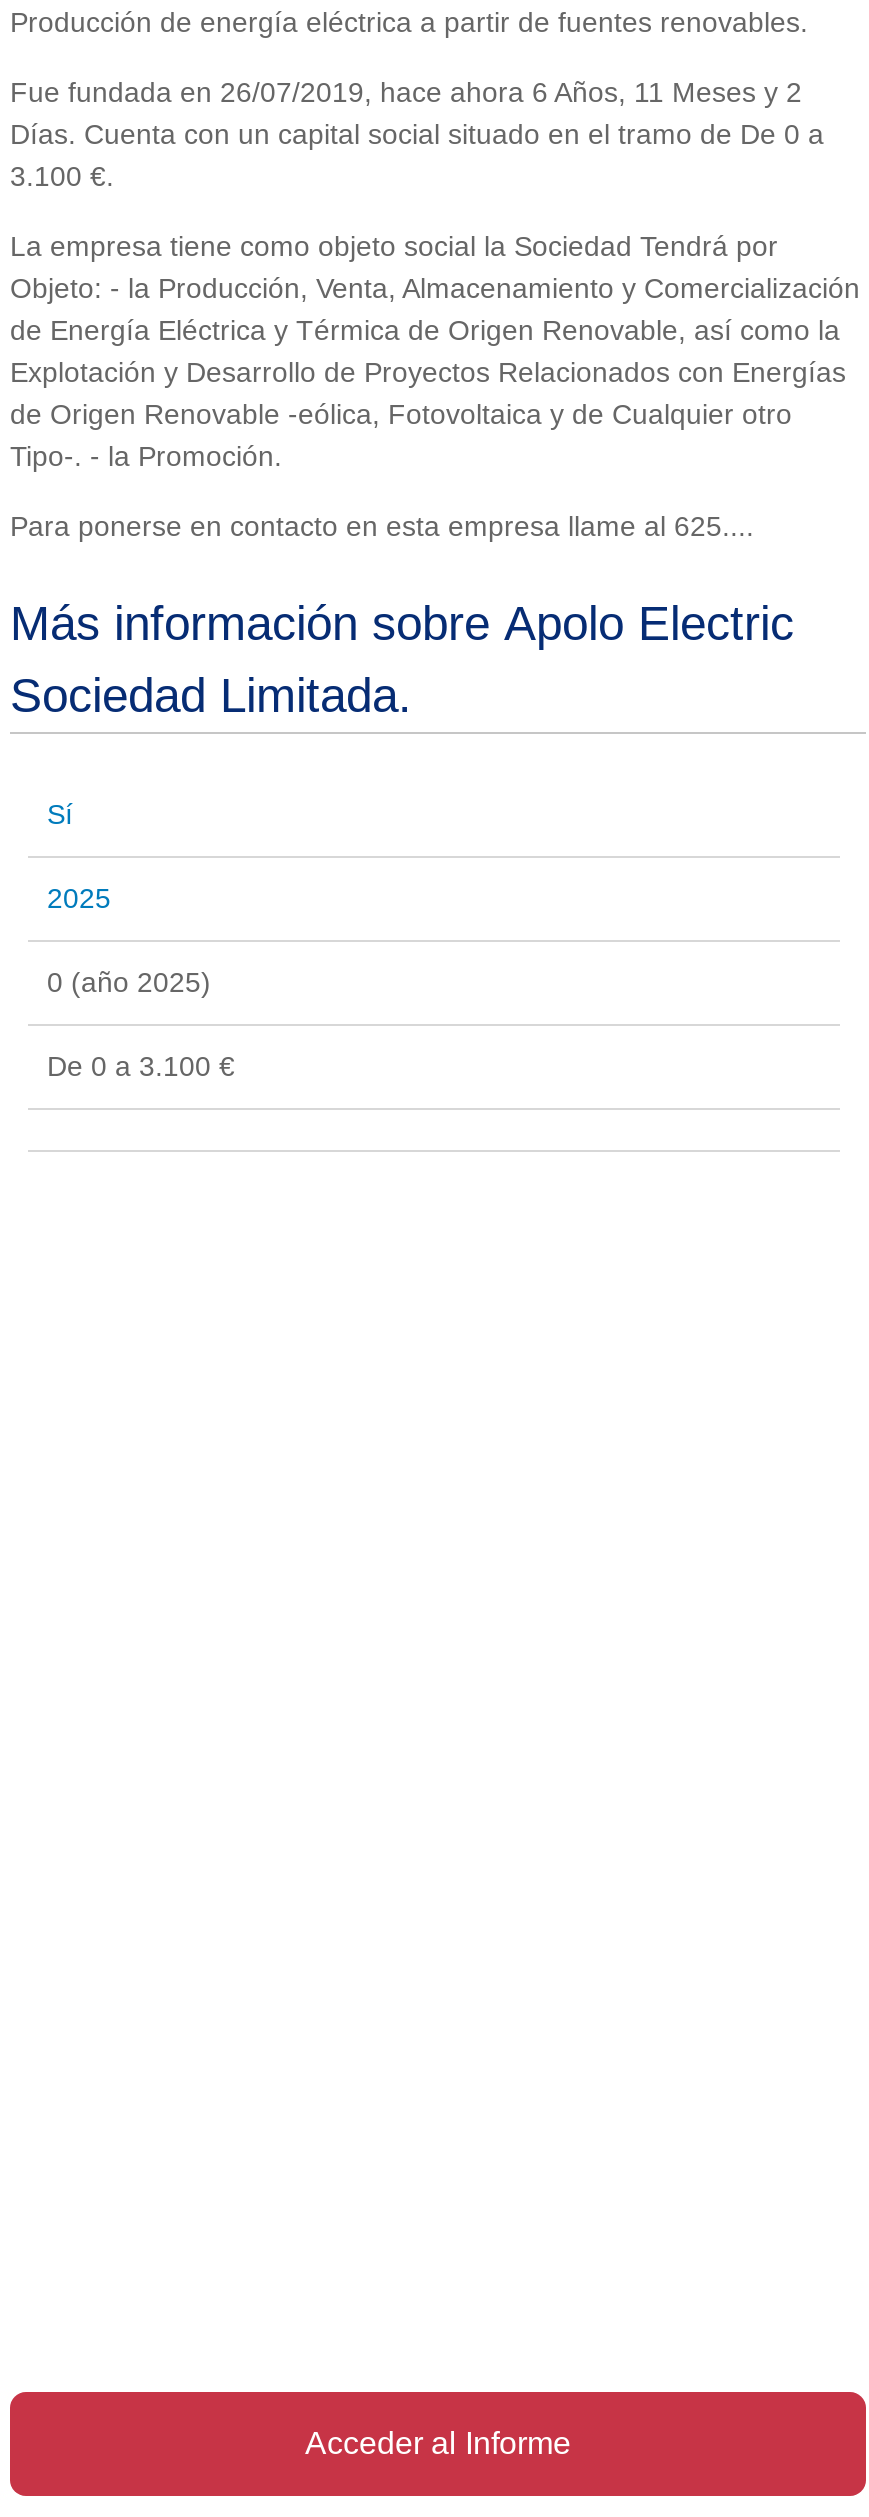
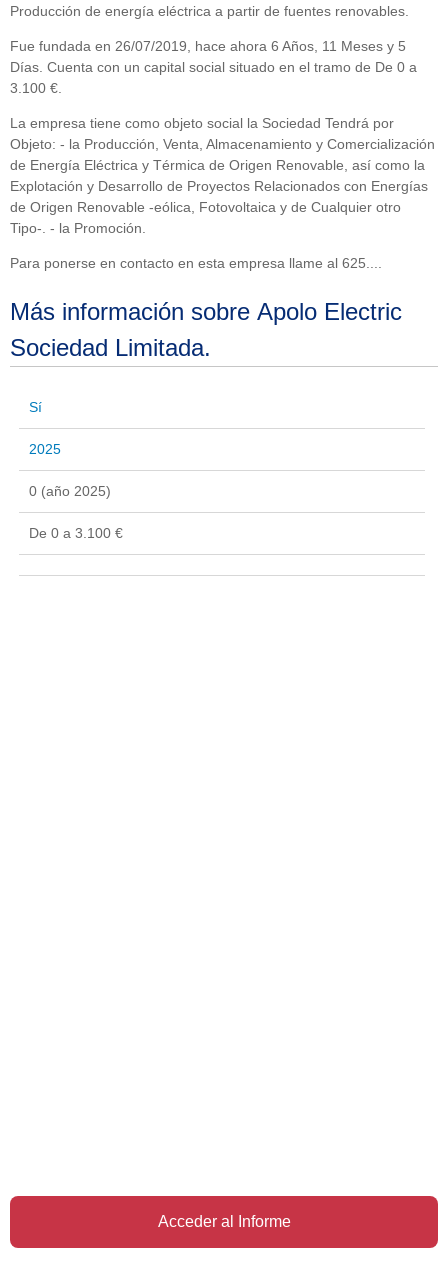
[10,76,802,108] Fue fundada en 26/07/2019, hace ahora 6 Años, 11 Meses y 2 -> [10,38,406,54] Fue fundada en 26/07/2019, hace ahora 6 Años, 11 Meses y 5

